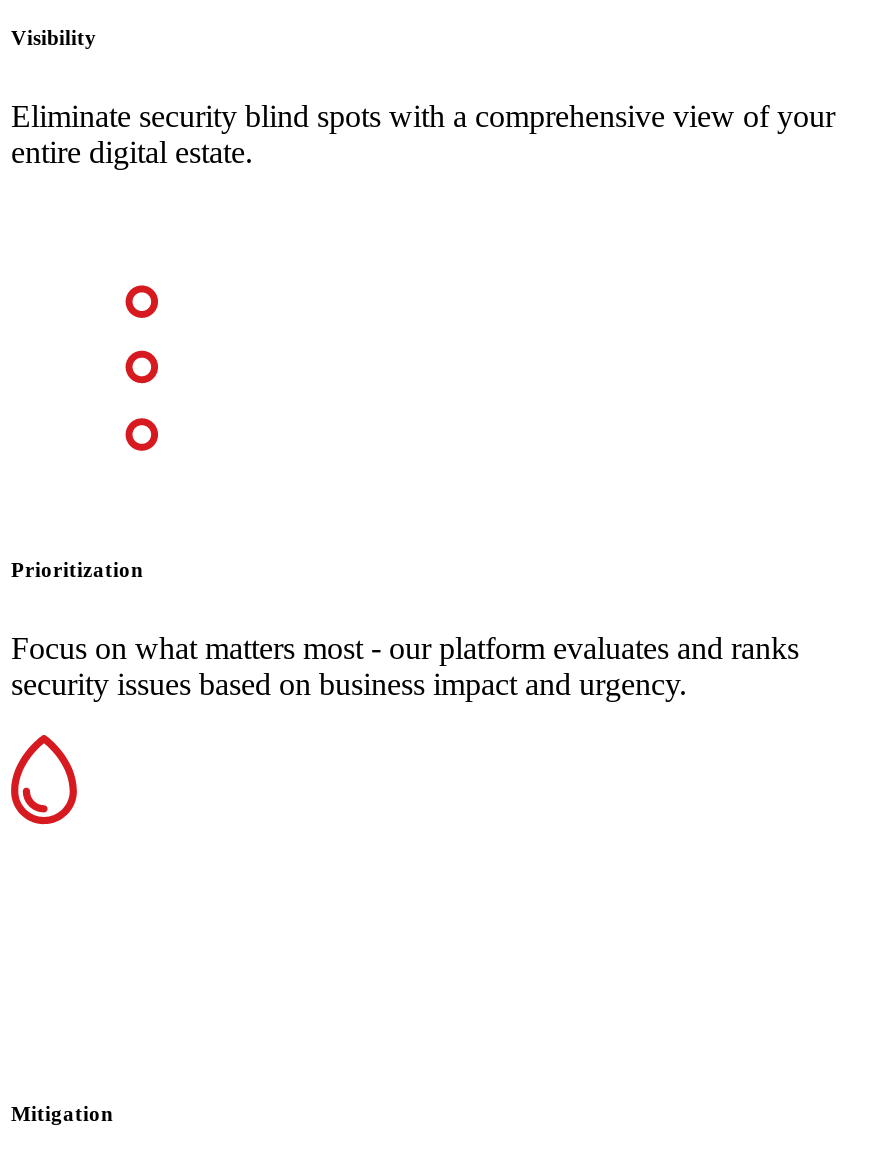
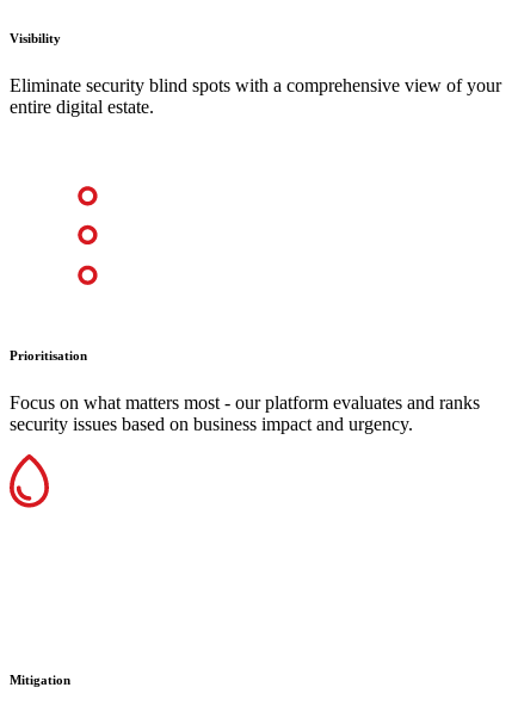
[11,557,143,581] Prioritization -> [10,348,87,363] Prioritisation

